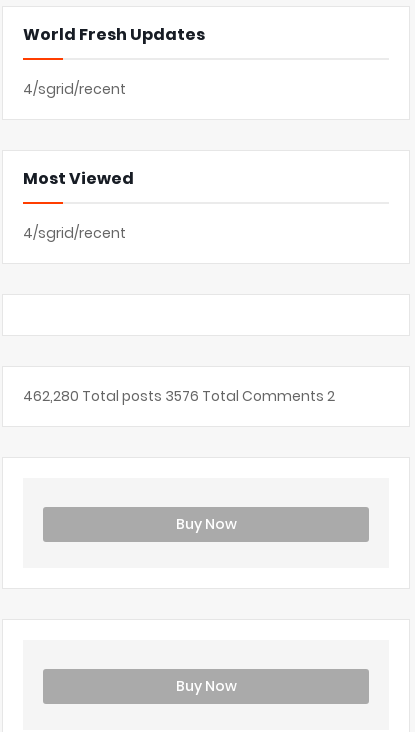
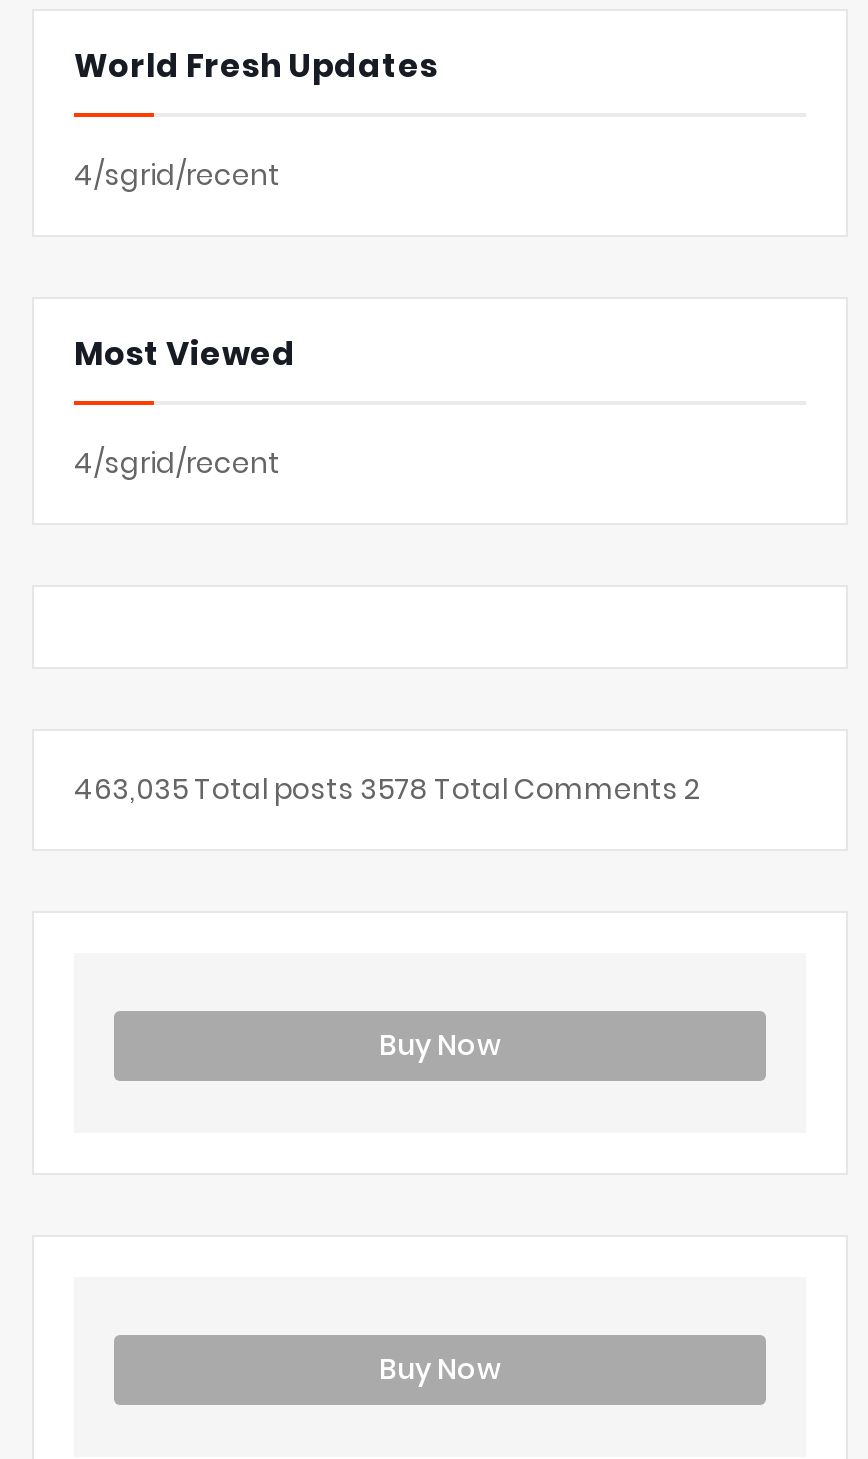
[23,386,335,406] 462,280 Total posts 3576 Total Comments 2 -> [74,769,700,809] 463,035 Total posts 3578 Total Comments 2

